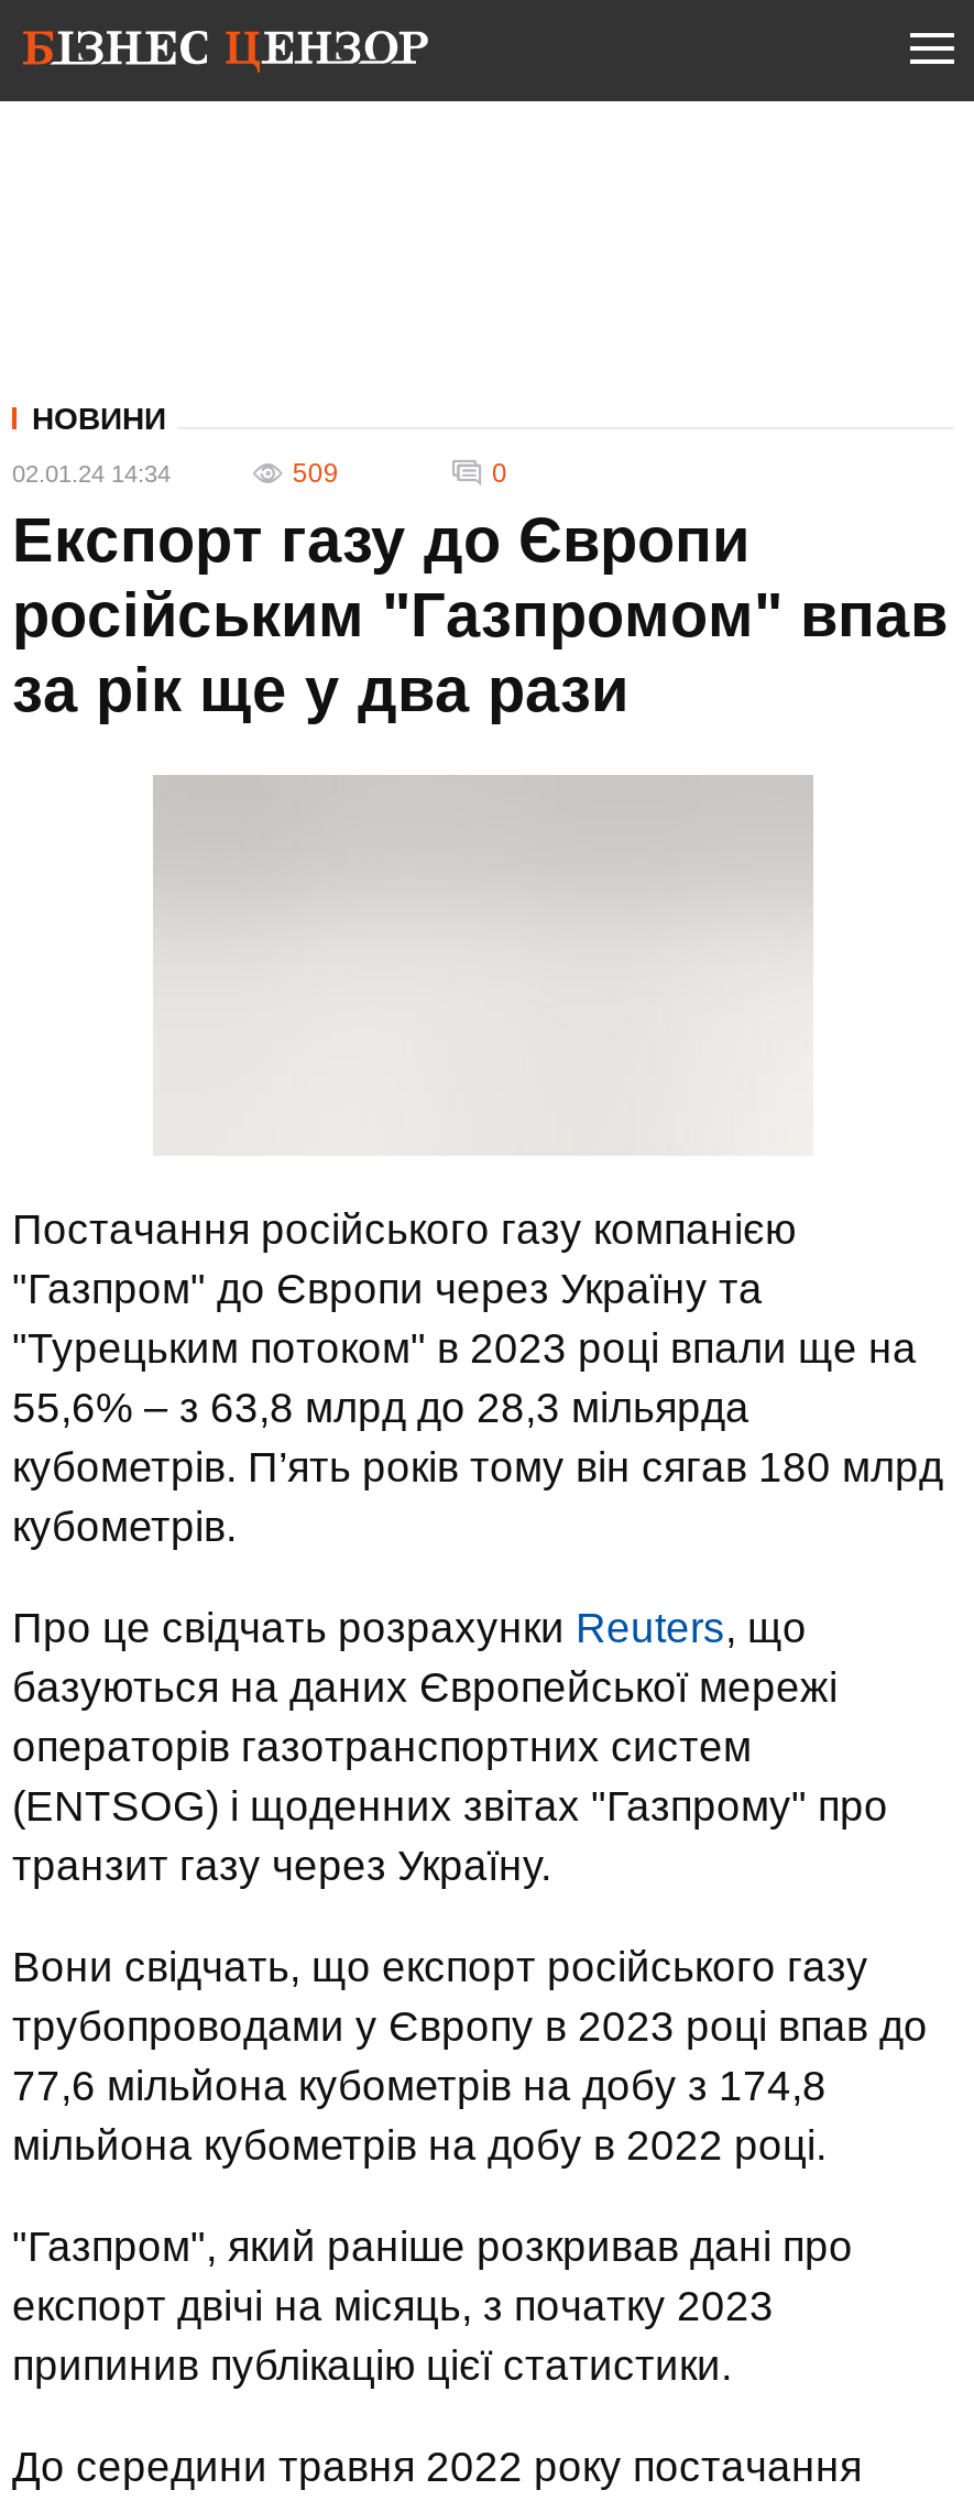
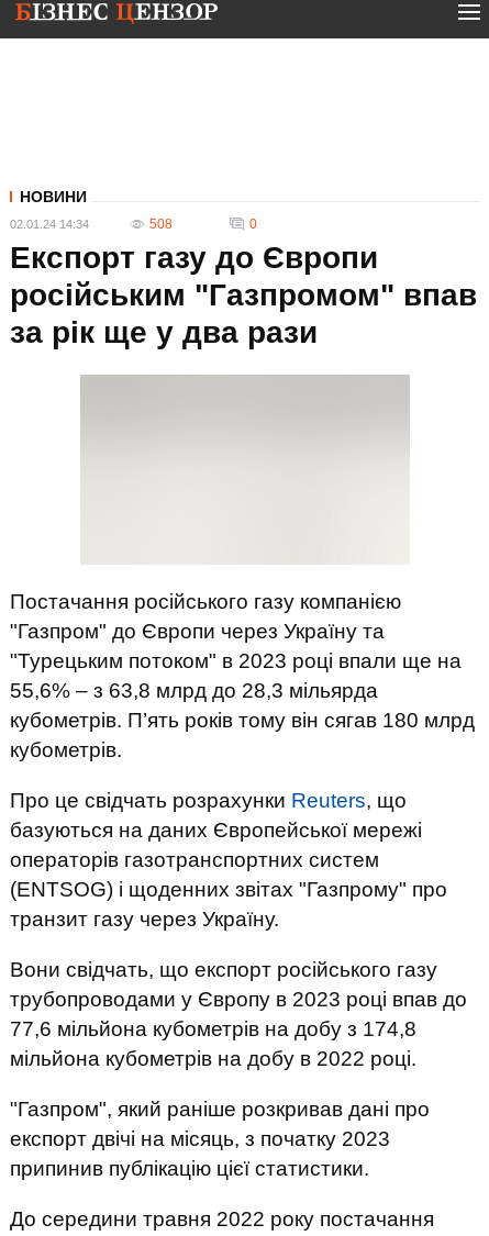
[293,457,339,488] 509 -> [150,216,173,232] 508

